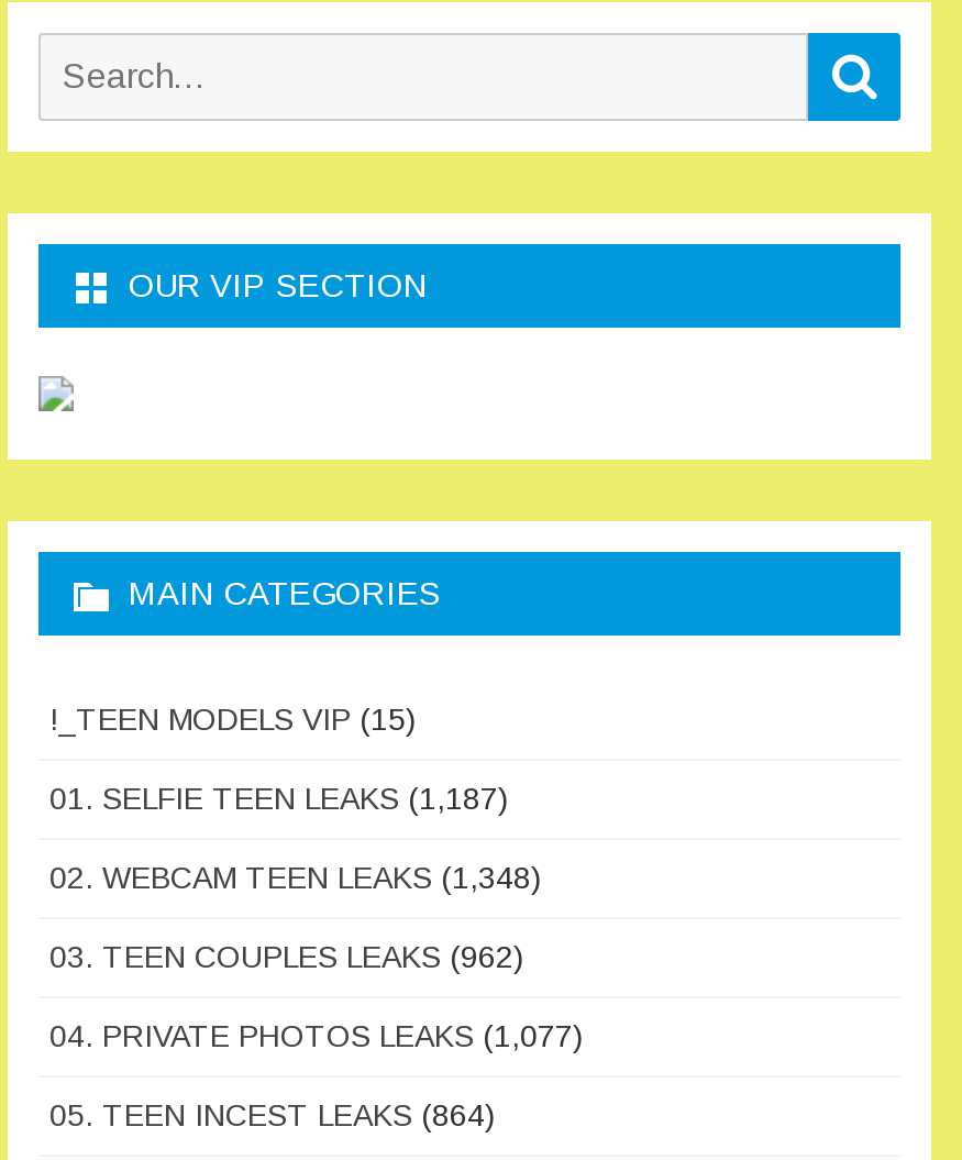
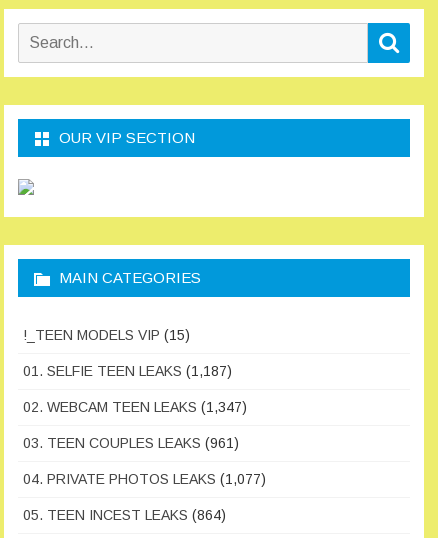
[49,859,542,894] 02. WEBCAM TEEN LEAKS (1,348) -> [23,398,247,414] 02. WEBCAM TEEN LEAKS (1,347)
[49,938,524,973] 03. TEEN COUPLES LEAKS (962) -> [23,434,239,450] 03. TEEN COUPLES LEAKS (961)

